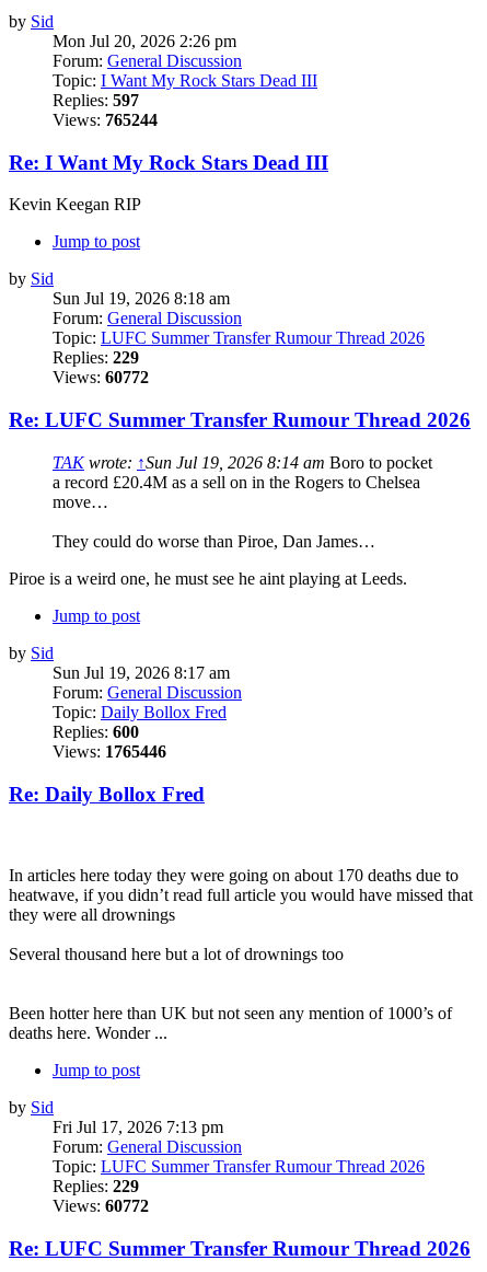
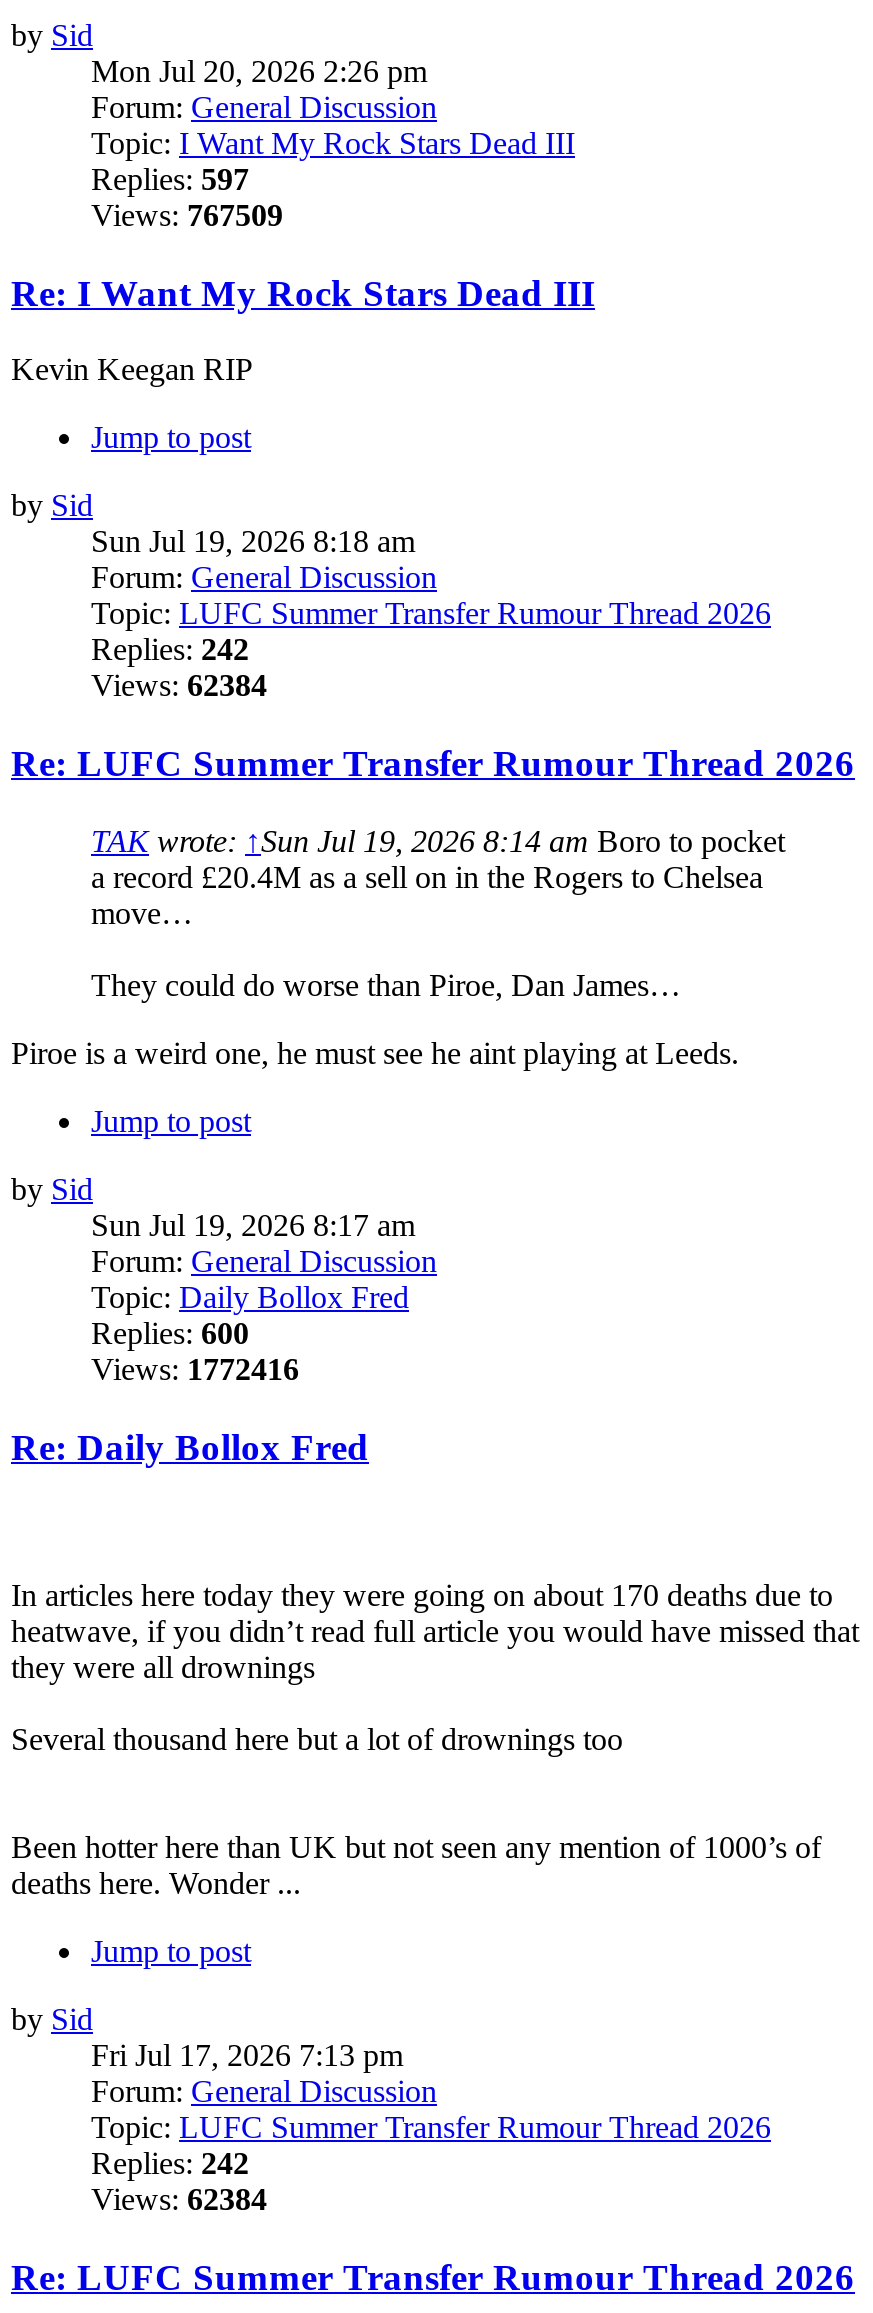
[53,111,158,129] Views: 765244 -> [91,198,283,232] Views: 767509
[53,349,139,367] Replies: 229 -> [91,633,249,667] Replies: 242
[53,368,149,387] Views: 60772 -> [91,669,267,703] Views: 62384
[53,742,166,761] Views: 1765446 -> [91,1352,299,1386] Views: 1772416
[53,1177,139,1196] Replies: 229 -> [91,2147,249,2181] Replies: 242
[53,1197,149,1215] Views: 60772 -> [91,2183,267,2217] Views: 62384

